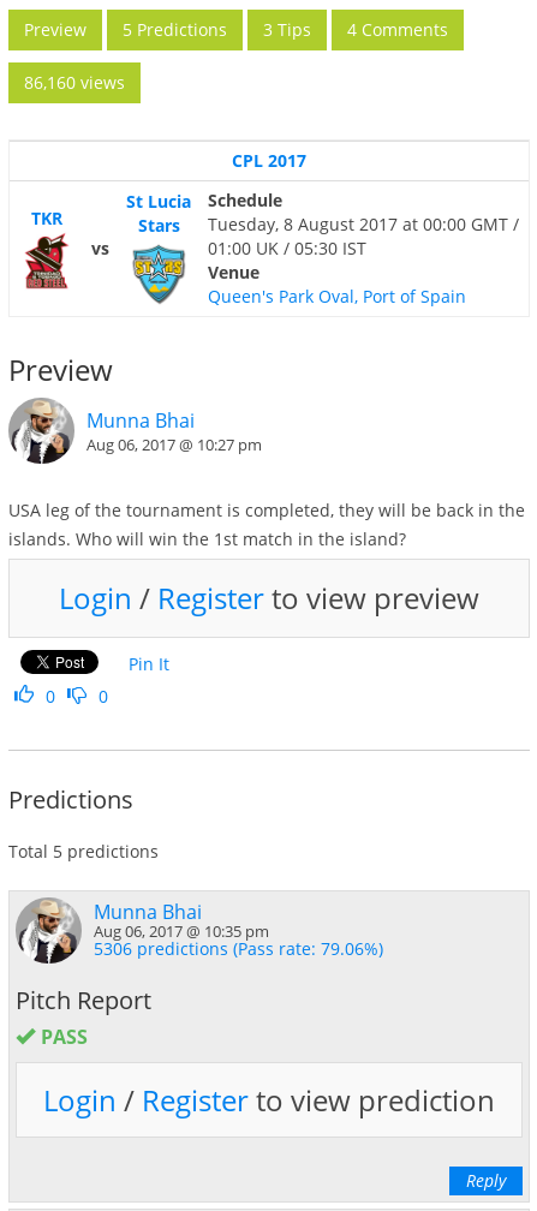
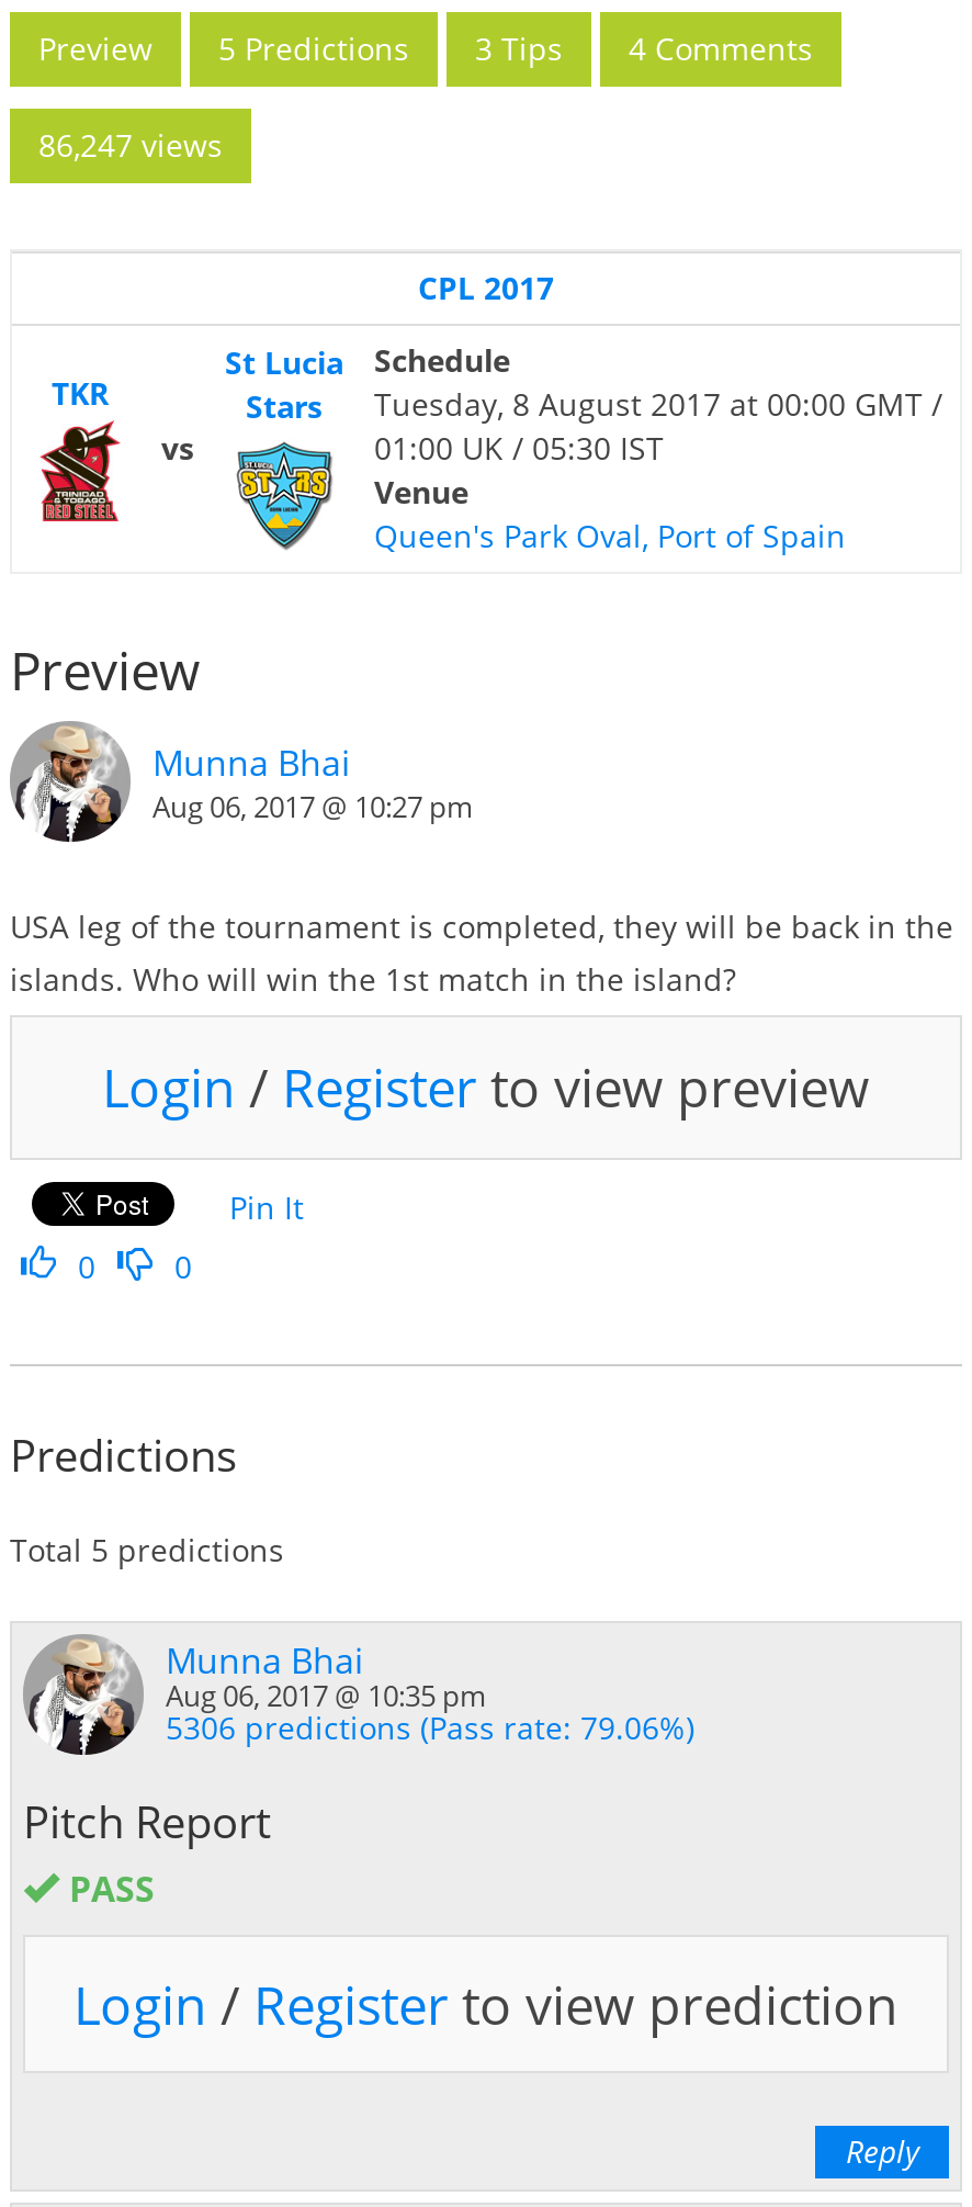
[24,71,125,94] 86,160 views -> [38,124,223,166] 86,247 views

